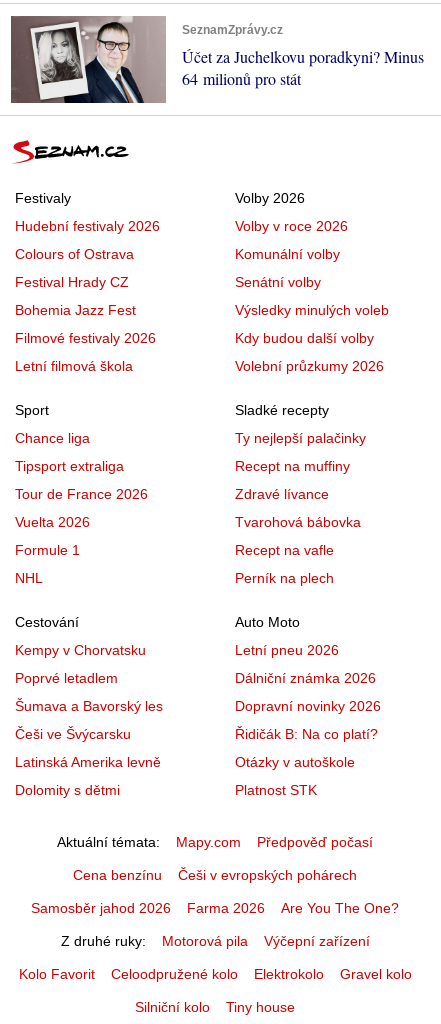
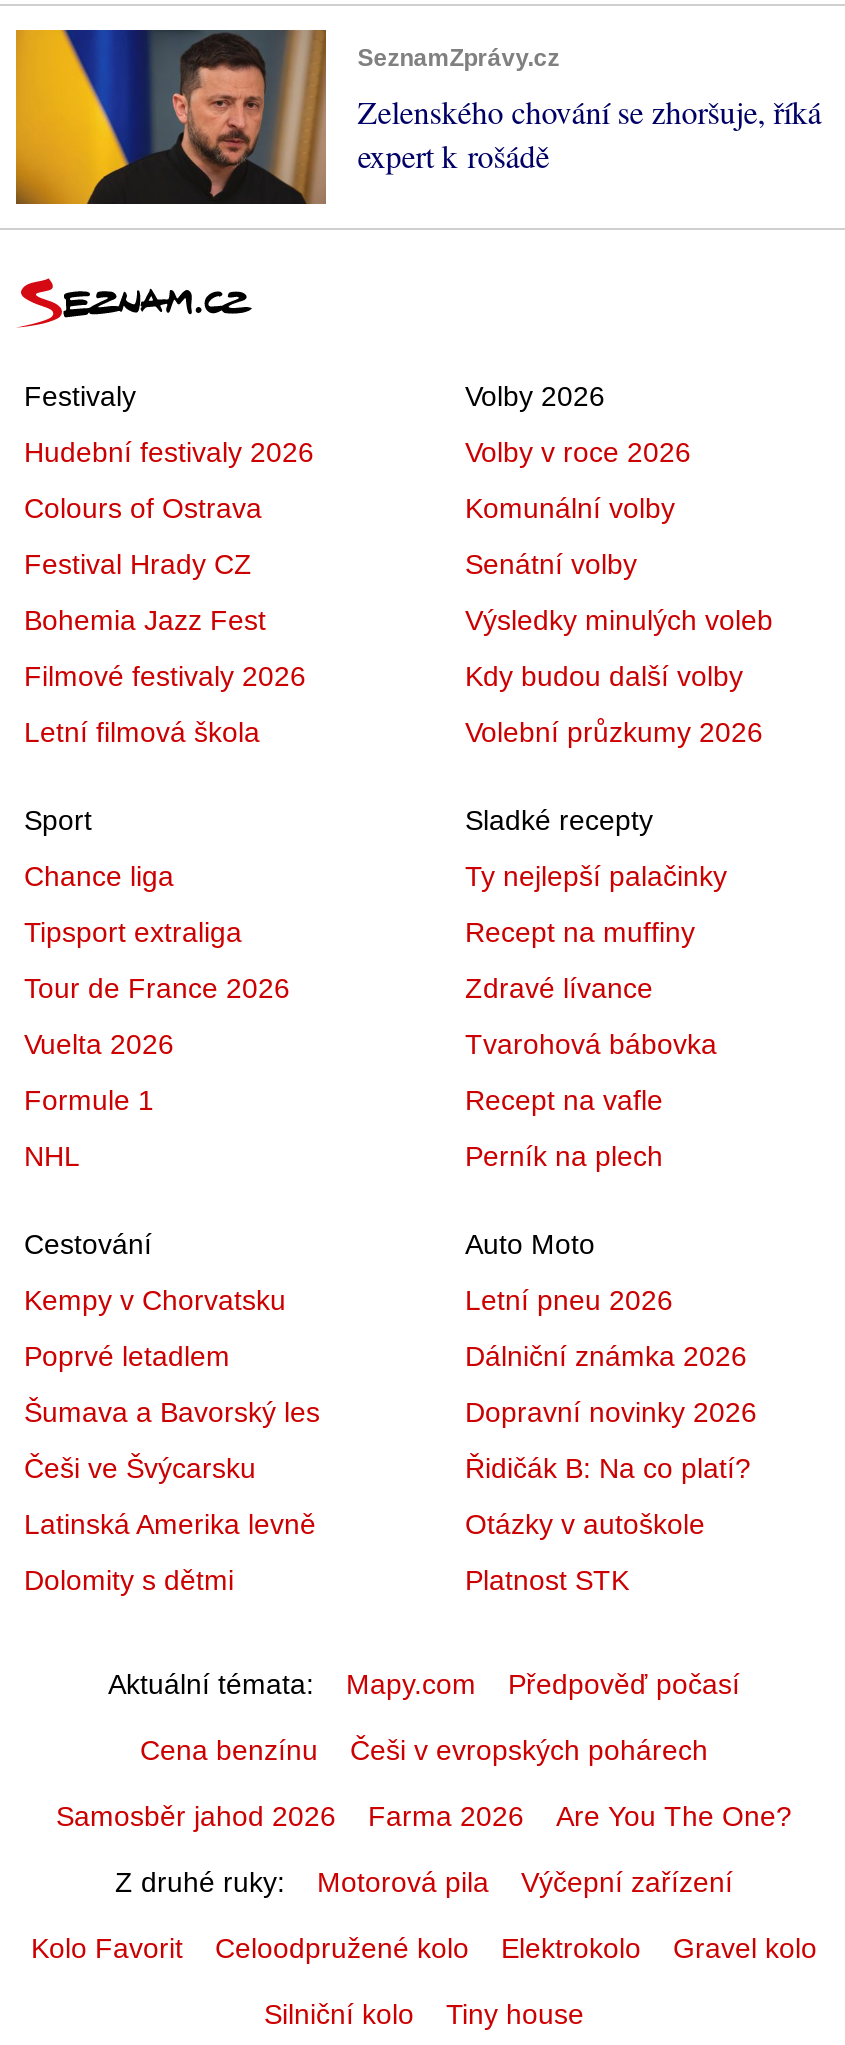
[10,15,424,104] [image] | Účet za Juchelkovu poradkyni? Minus | 64 milionů pro stát -> [14,28,821,206] [image] | Zelenského chování se zhoršuje, říká | expert k rošádě

